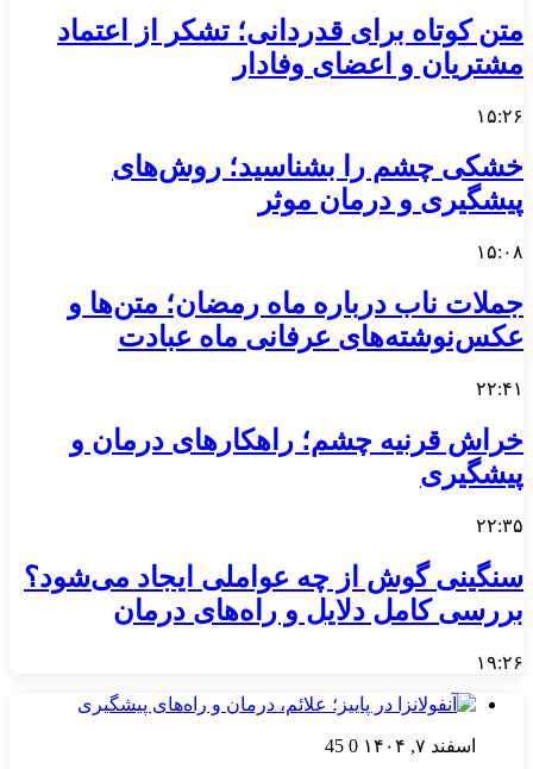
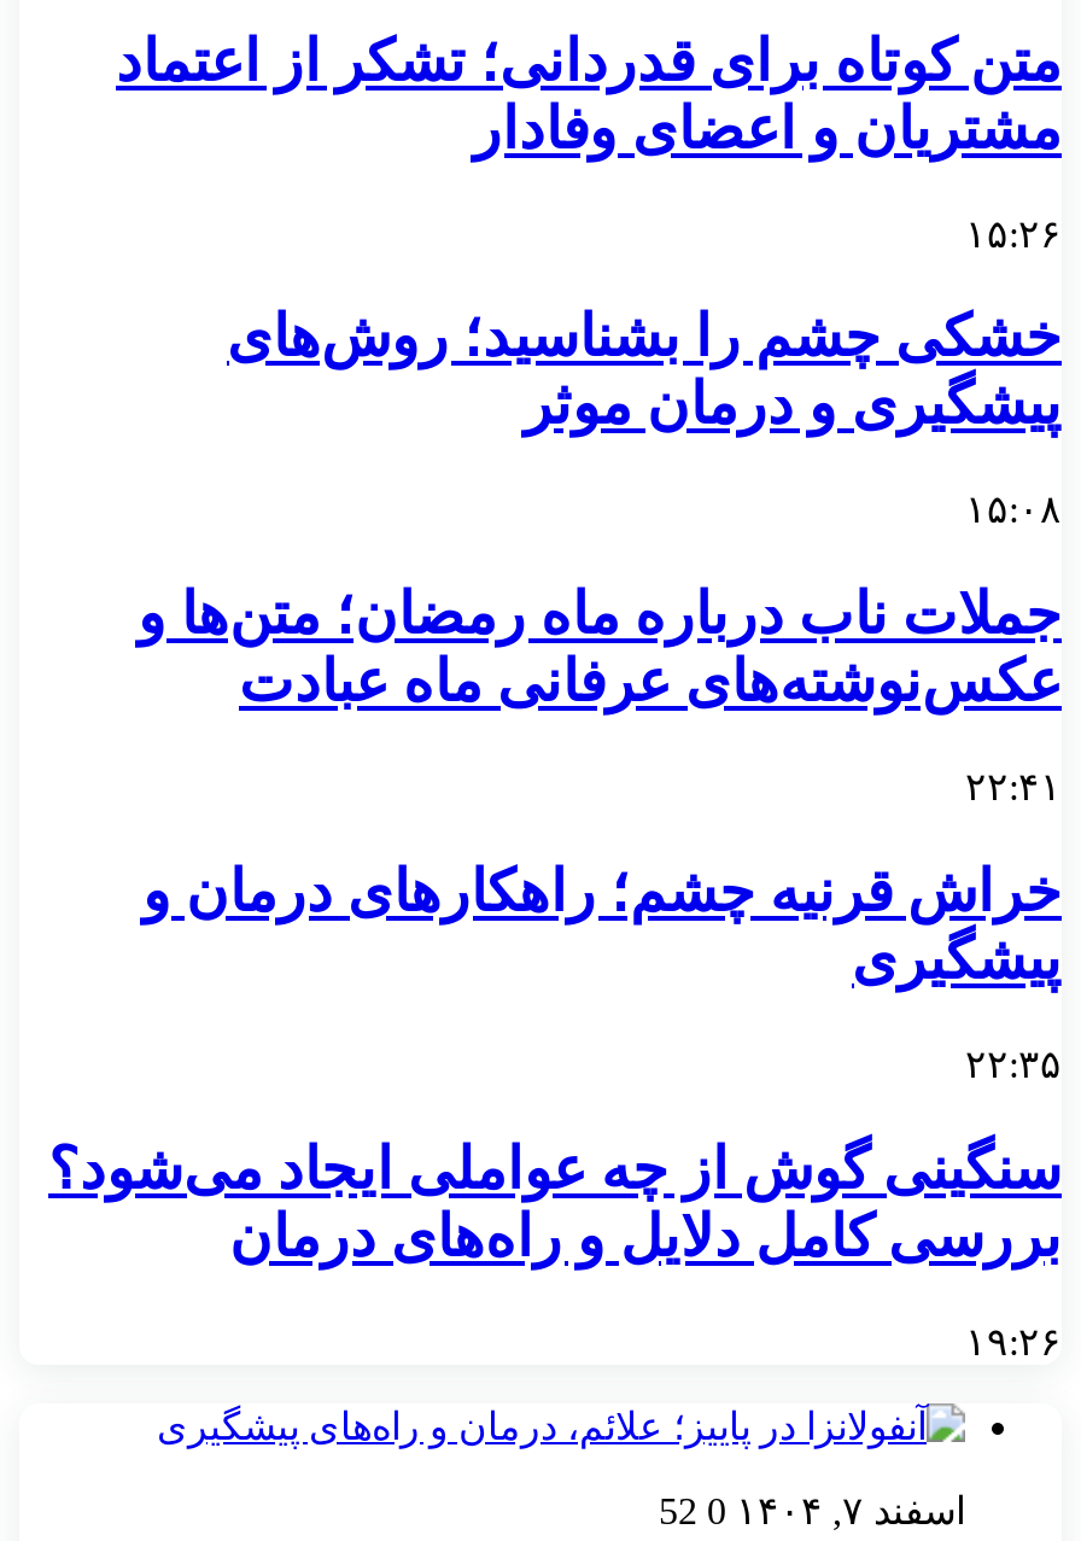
[325,735,358,756] 45 0 -> [659,1490,726,1531] 52 0

